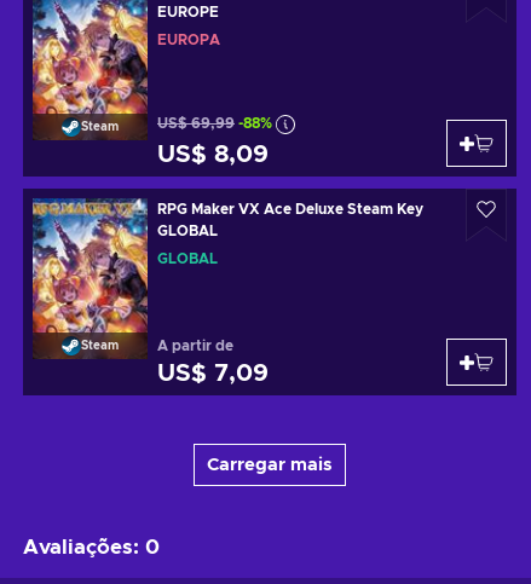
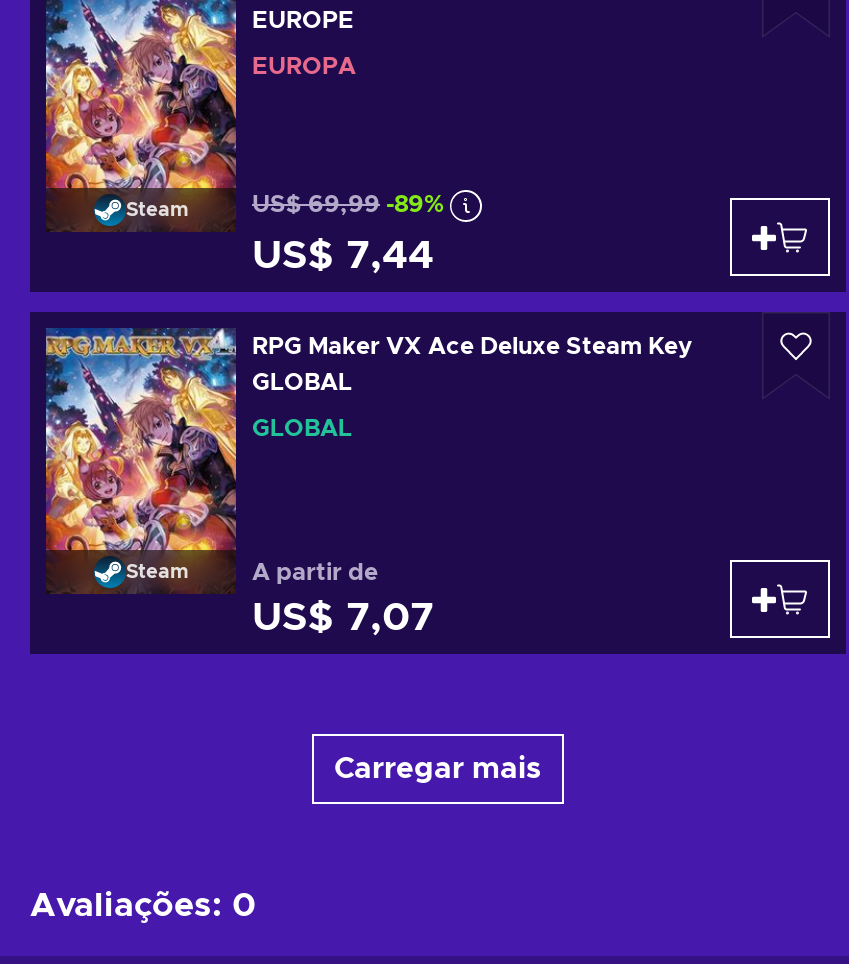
[157,116,272,131] US$ 69,99 -88% -> [252,192,444,216] US$ 69,99 -89%
[157,142,269,166] US$ 8,09 -> [252,235,434,275] US$ 7,44
[157,361,269,385] US$ 7,09 -> [252,597,434,637] US$ 7,07

